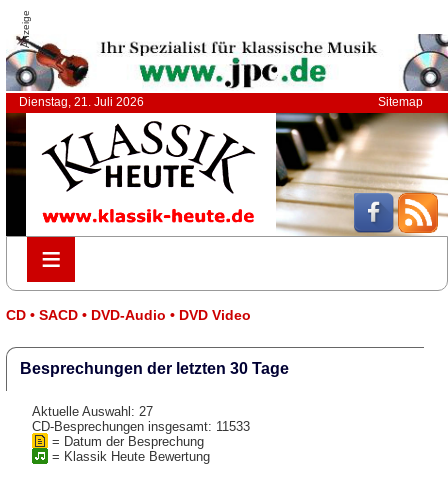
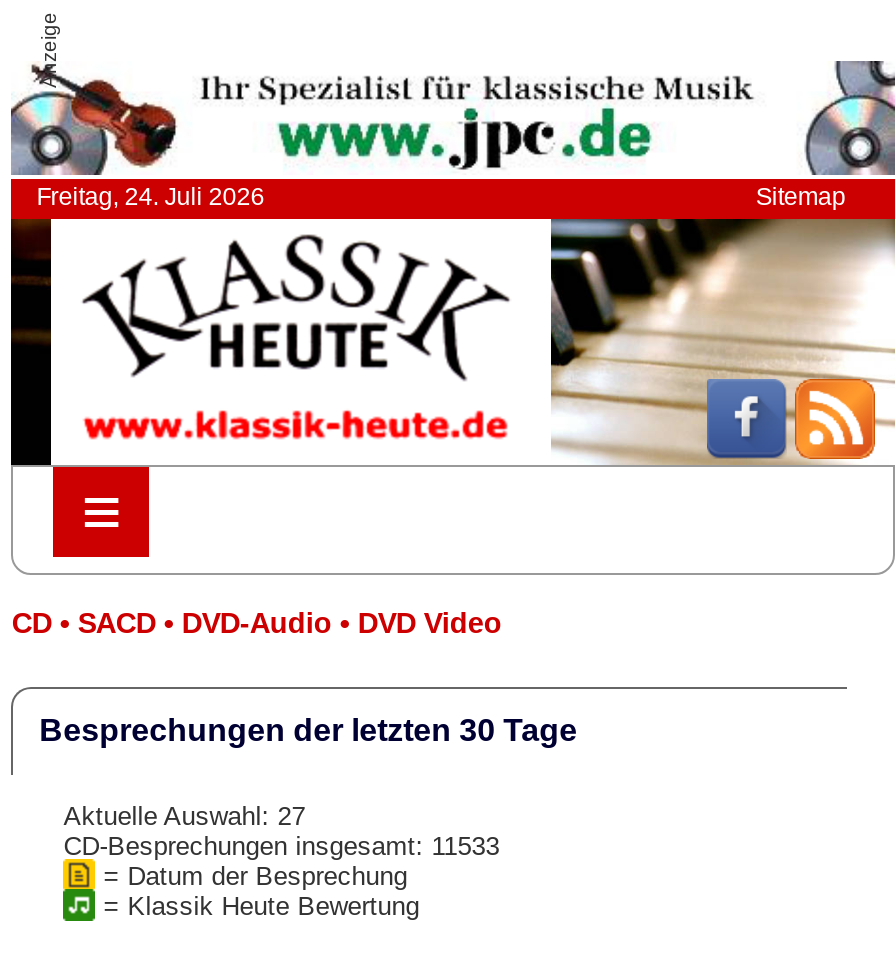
[19,95,144,109] Dienstag, 21. Juli 2026 -> [36,183,264,211] Freitag, 24. Juli 2026

